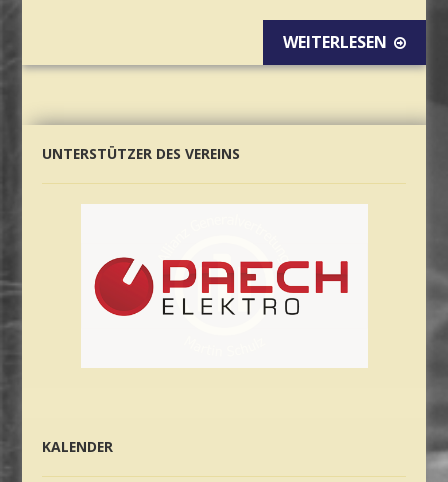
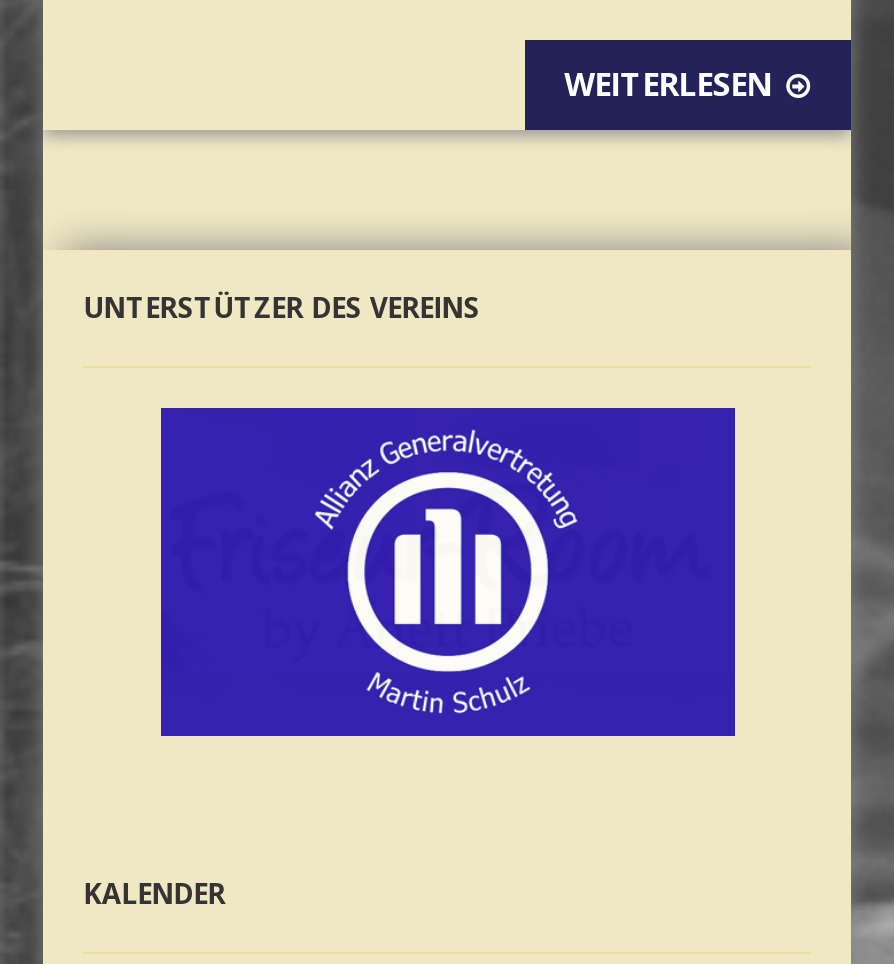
[81,204,368,368] [image] -> [159,406,737,738] [image]

